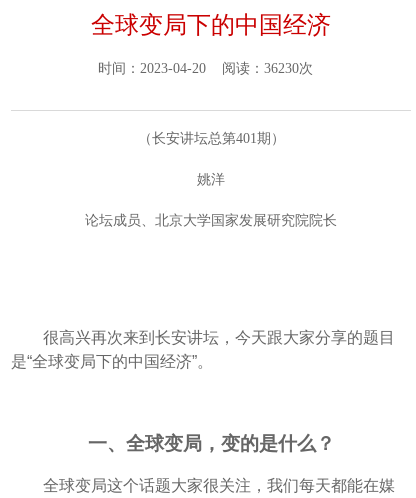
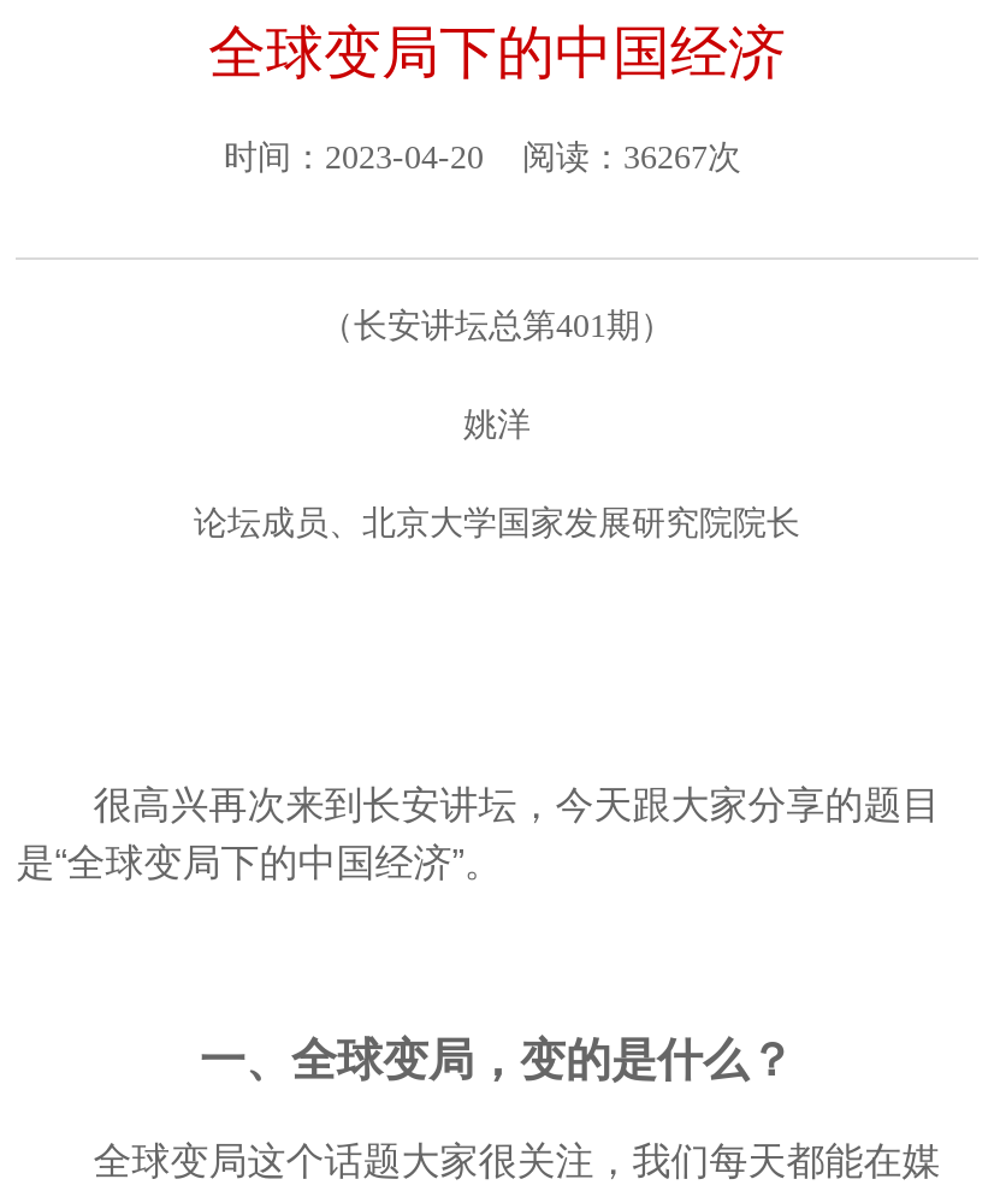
[97,61,324,76] 时间：2023-04-20 阅读：36230次 -> [224,140,770,176] 时间：2023-04-20 阅读：36267次

